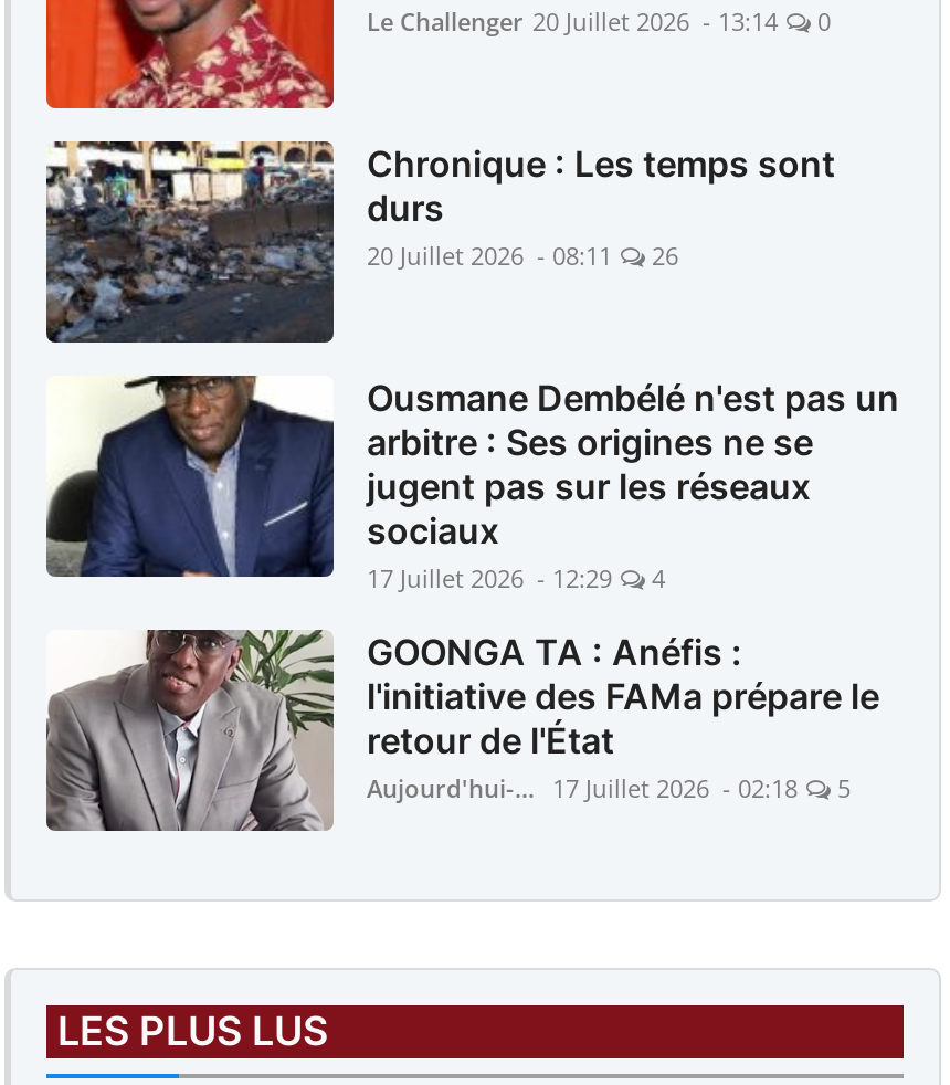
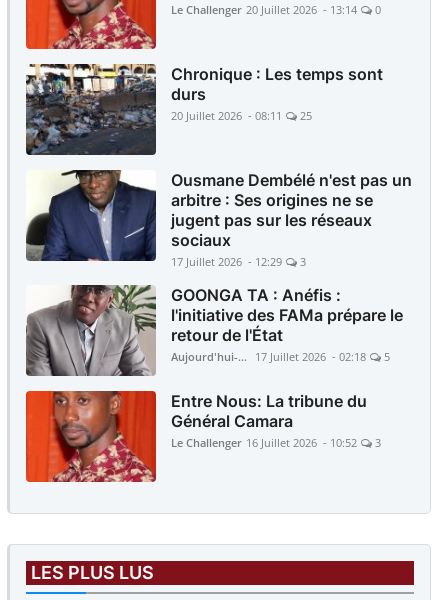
[367,239,678,272] 20 Juillet 2026 - 08:11 26 -> [171,108,312,123] 20 Juillet 2026 - 08:11 25
[367,562,665,595] 17 Juillet 2026 - 12:29 4 -> [171,254,306,269] 17 Juillet 2026 - 12:29 3
none -> [25,390,381,483] [image] | Entre Nous: La tribune du | Général Camara | Le Challenger 16 Juillet 2026 - 10:52 | 3

